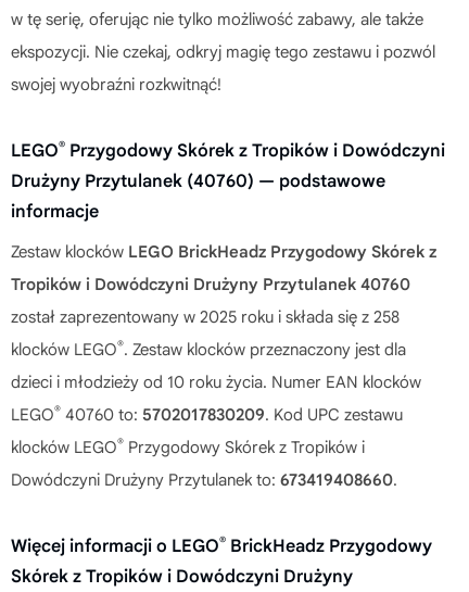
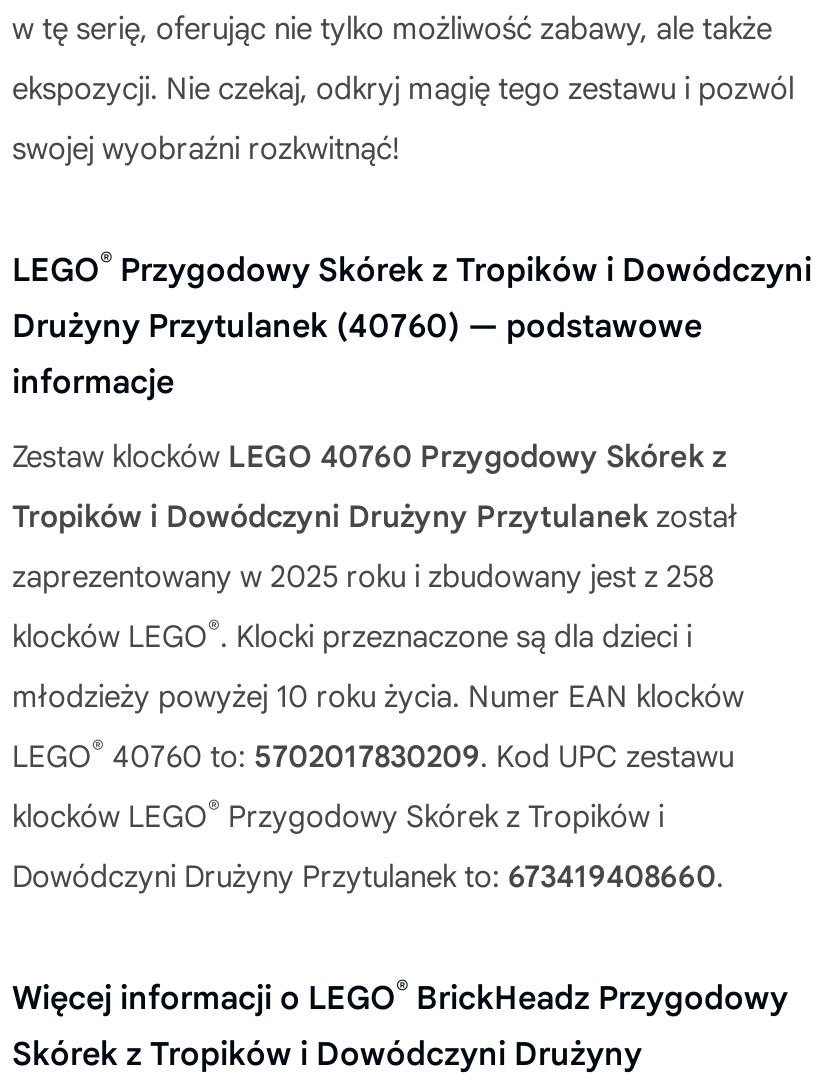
[11,242,436,262] Zestaw klocków LEGO BrickHeadz Przygodowy Skórek z -> [12,439,726,475] Zestaw klocków LEGO 40760 Przygodowy Skórek z
[11,275,410,294] Tropików i Dowódczyni Drużyny Przytulanek 40760 -> [12,499,738,535] Tropików i Dowódczyni Drużyny Przytulanek został
[11,307,400,327] został zaprezentowany w 2025 roku i składa się z 258 -> [12,559,714,595] zaprezentowany w 2025 roku i zbudowany jest z 258
[11,338,406,360] klocków LEGO®. Zestaw klocków przeznaczony jest dla -> [12,615,692,655] klocków LEGO®. Klocki przeznaczone są dla dzieci i
[11,373,421,392] dzieci i młodzieży od 10 roku życia. Numer EAN klocków -> [12,679,744,715] młodzieży powyżej 10 roku życia. Numer EAN klocków

